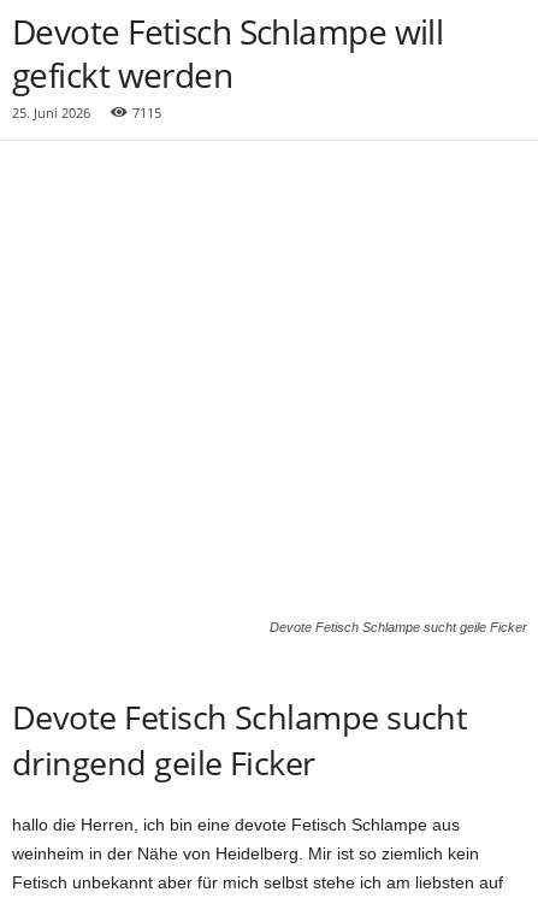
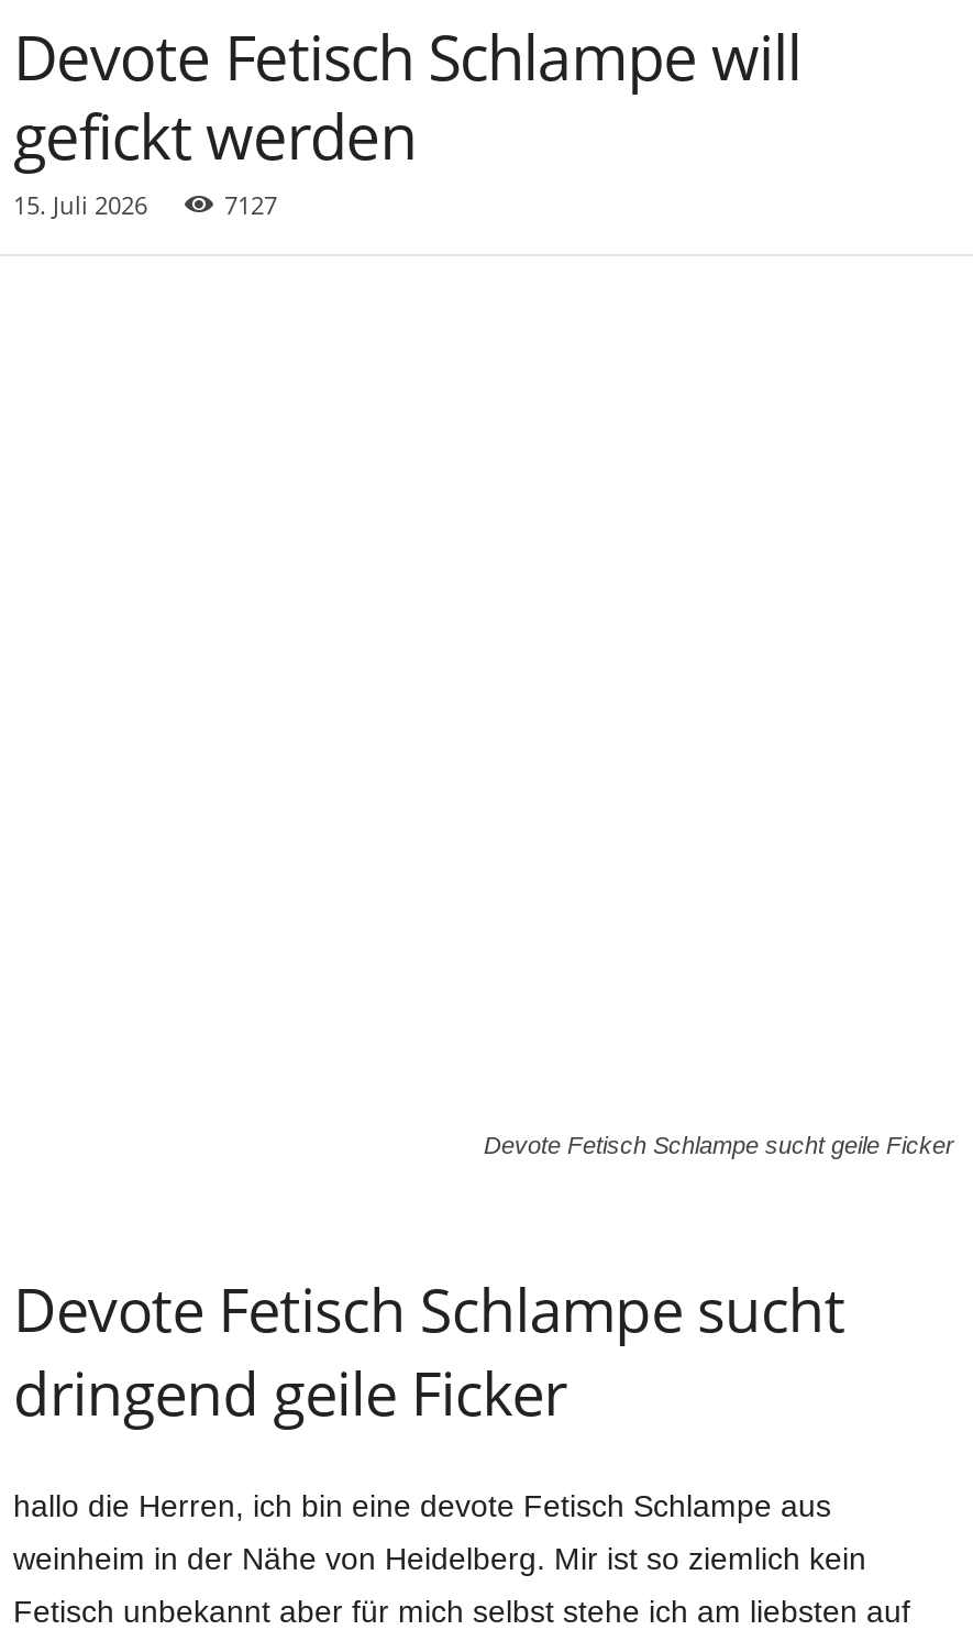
[12,104,161,122] 25. Juni 2026 | 7115 -> [13,188,277,221] 15. Juli 2026 | 7127

